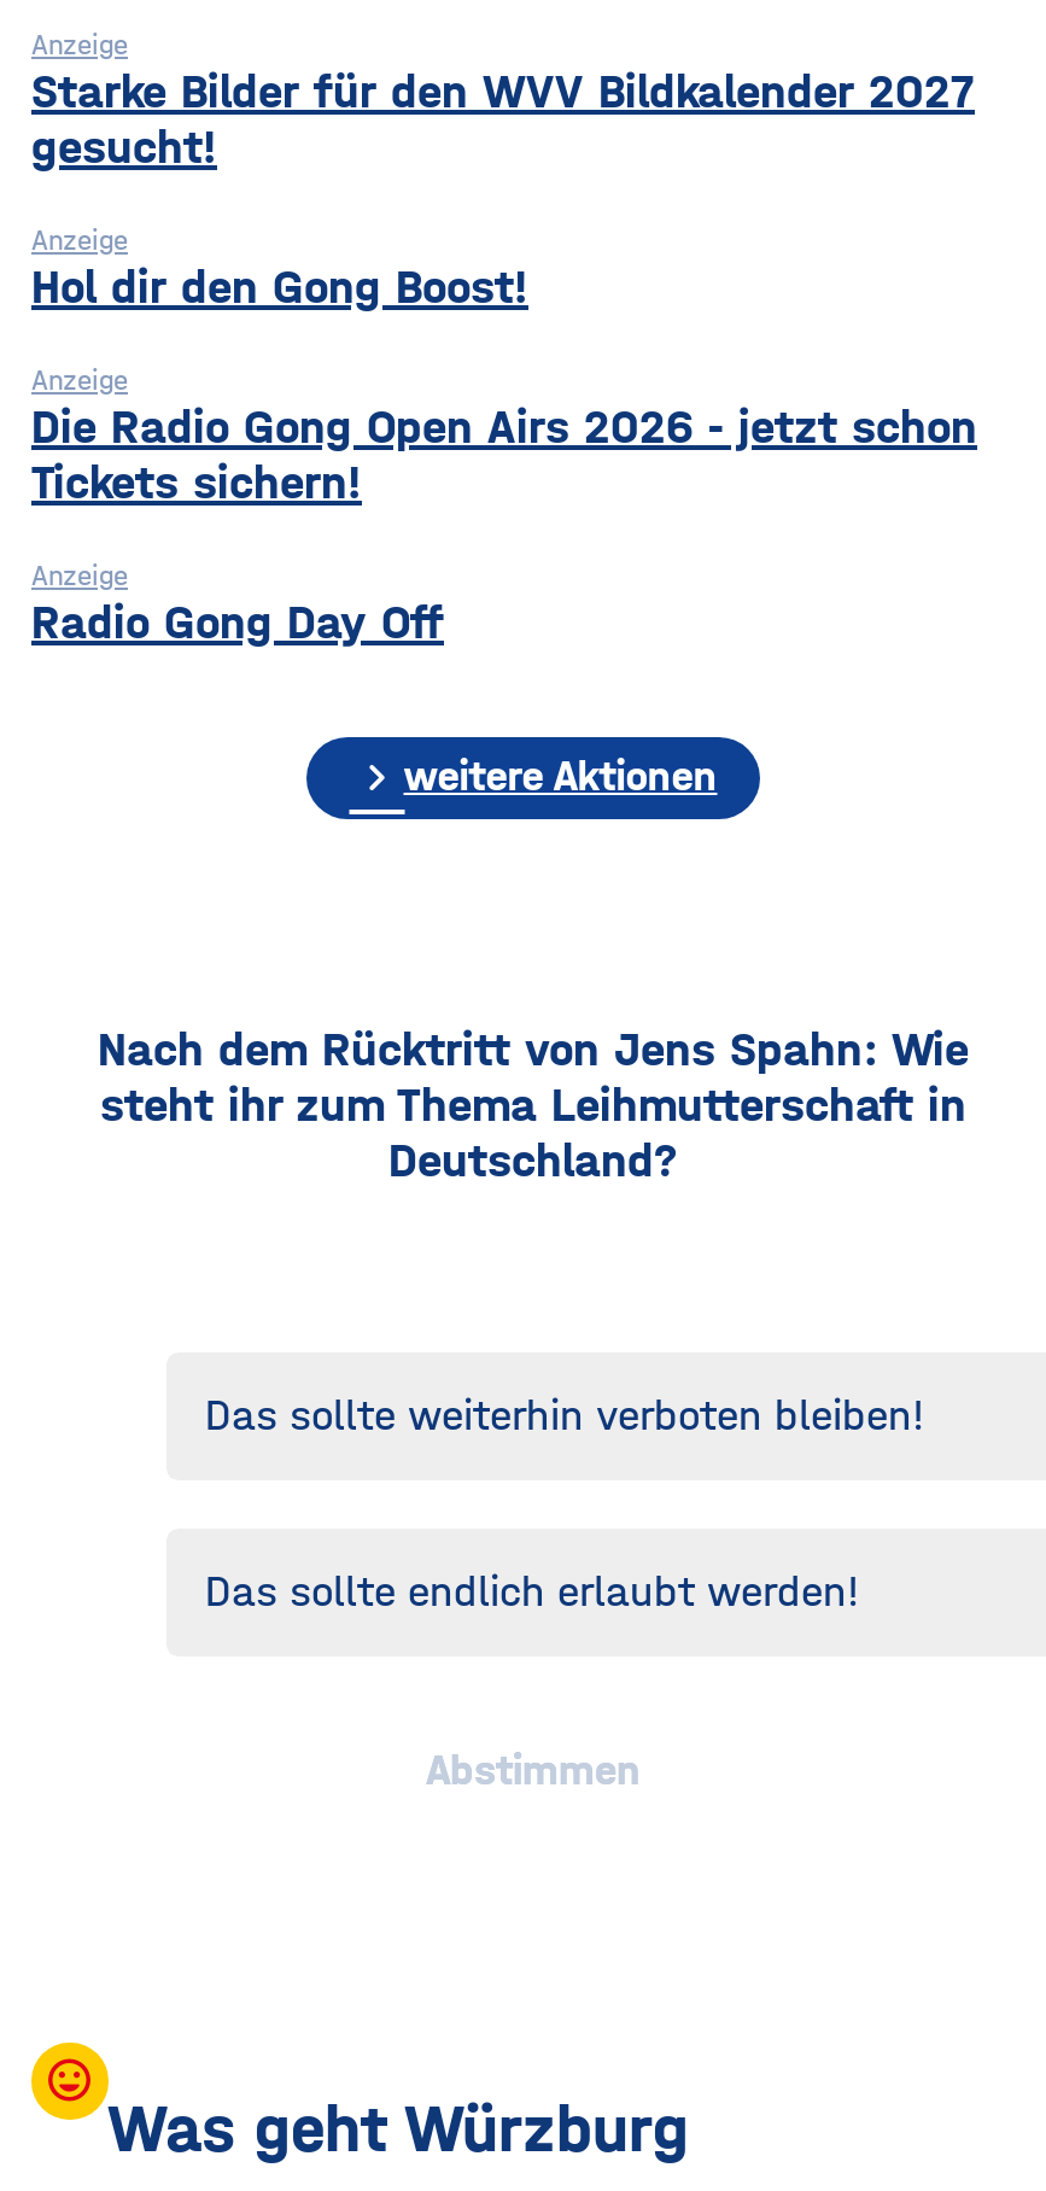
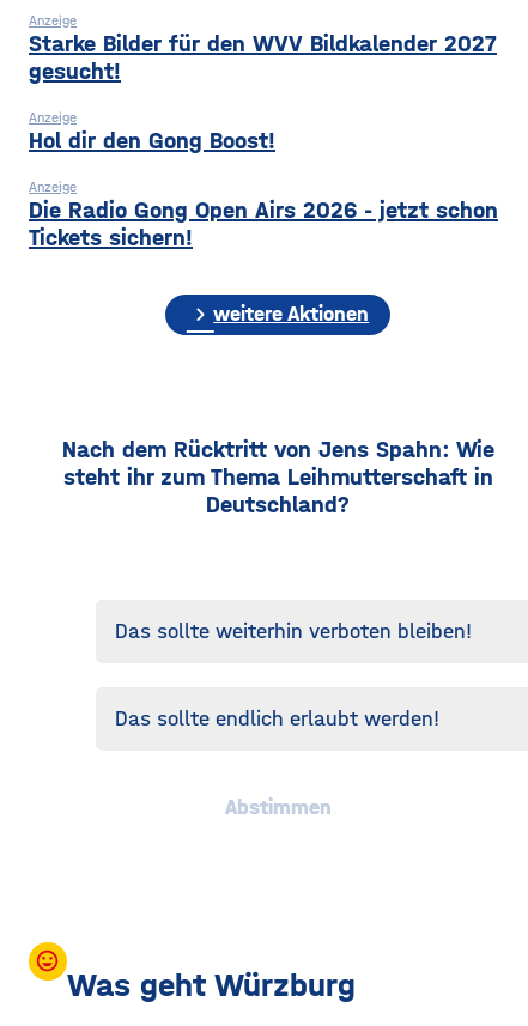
[31,557,444,649] Anzeige | Radio Gong Day Off -> none

